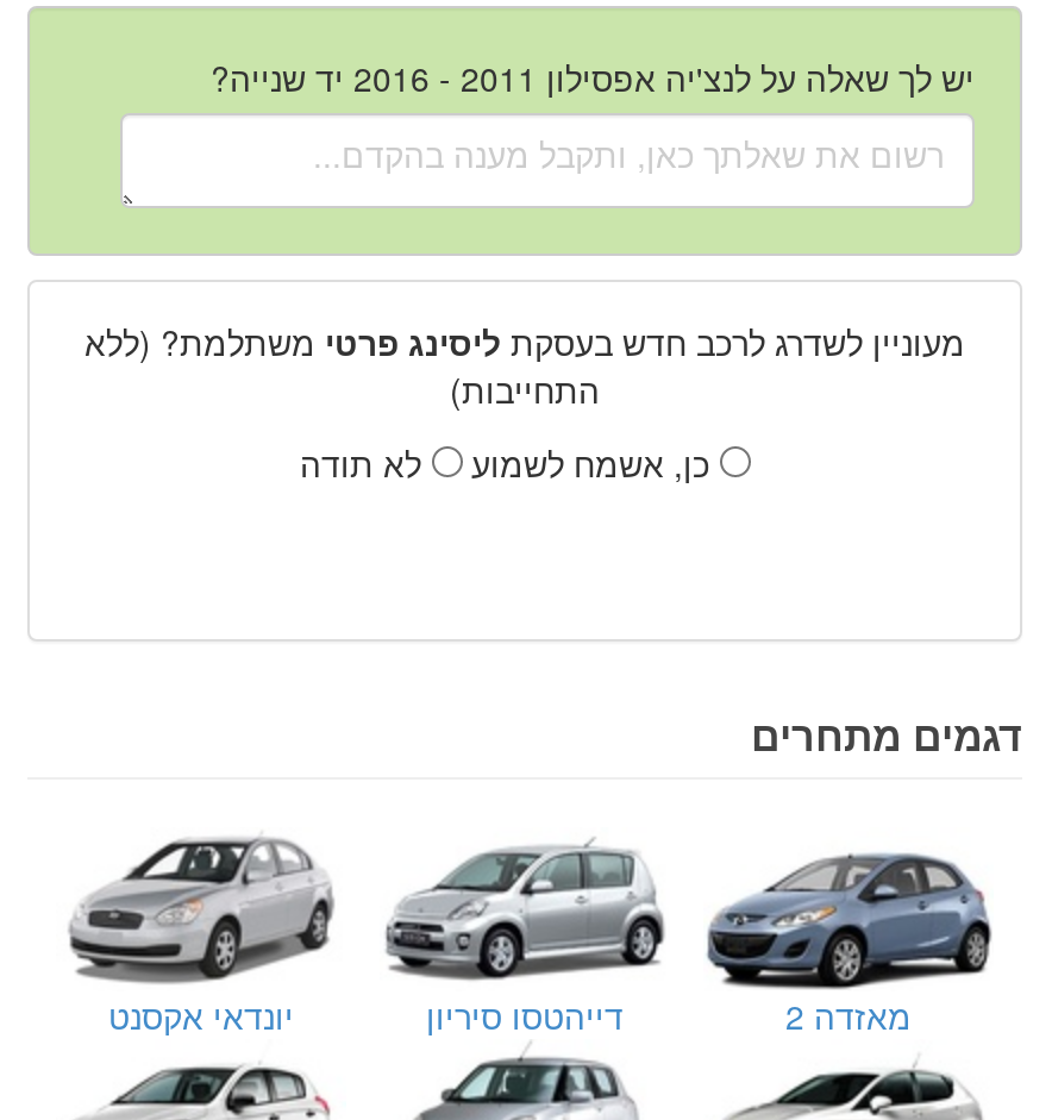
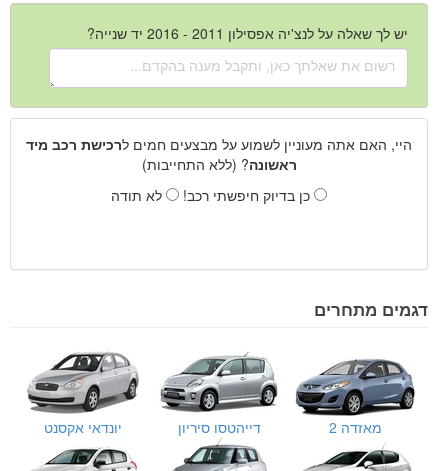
[84,319,965,414] מעוניין לשדרג לרכב חדש בעסקת ליסינג פרטי משתלמת? (ללא | התחייבות) -> [26,134,412,174] היי, האם אתה מעוניין לשמוע על מבצעים חמים לרכישת רכב מיד | ראשונה? (ללא התחייבות)
[471,440,719,488] כן, אשמח לשמוע -> [183,185,314,205] כן בדיוק חיפשתי רכב!

